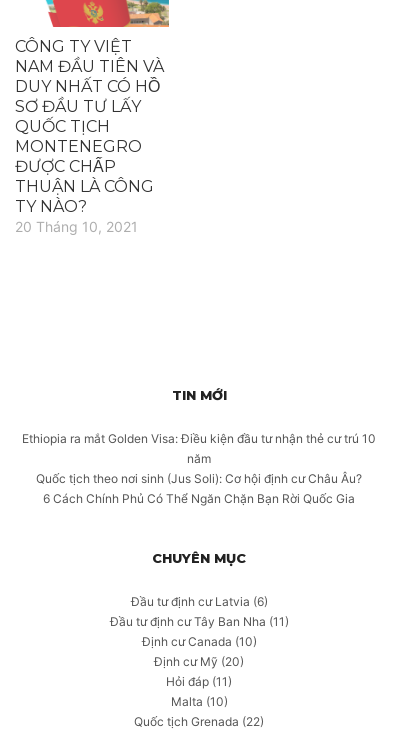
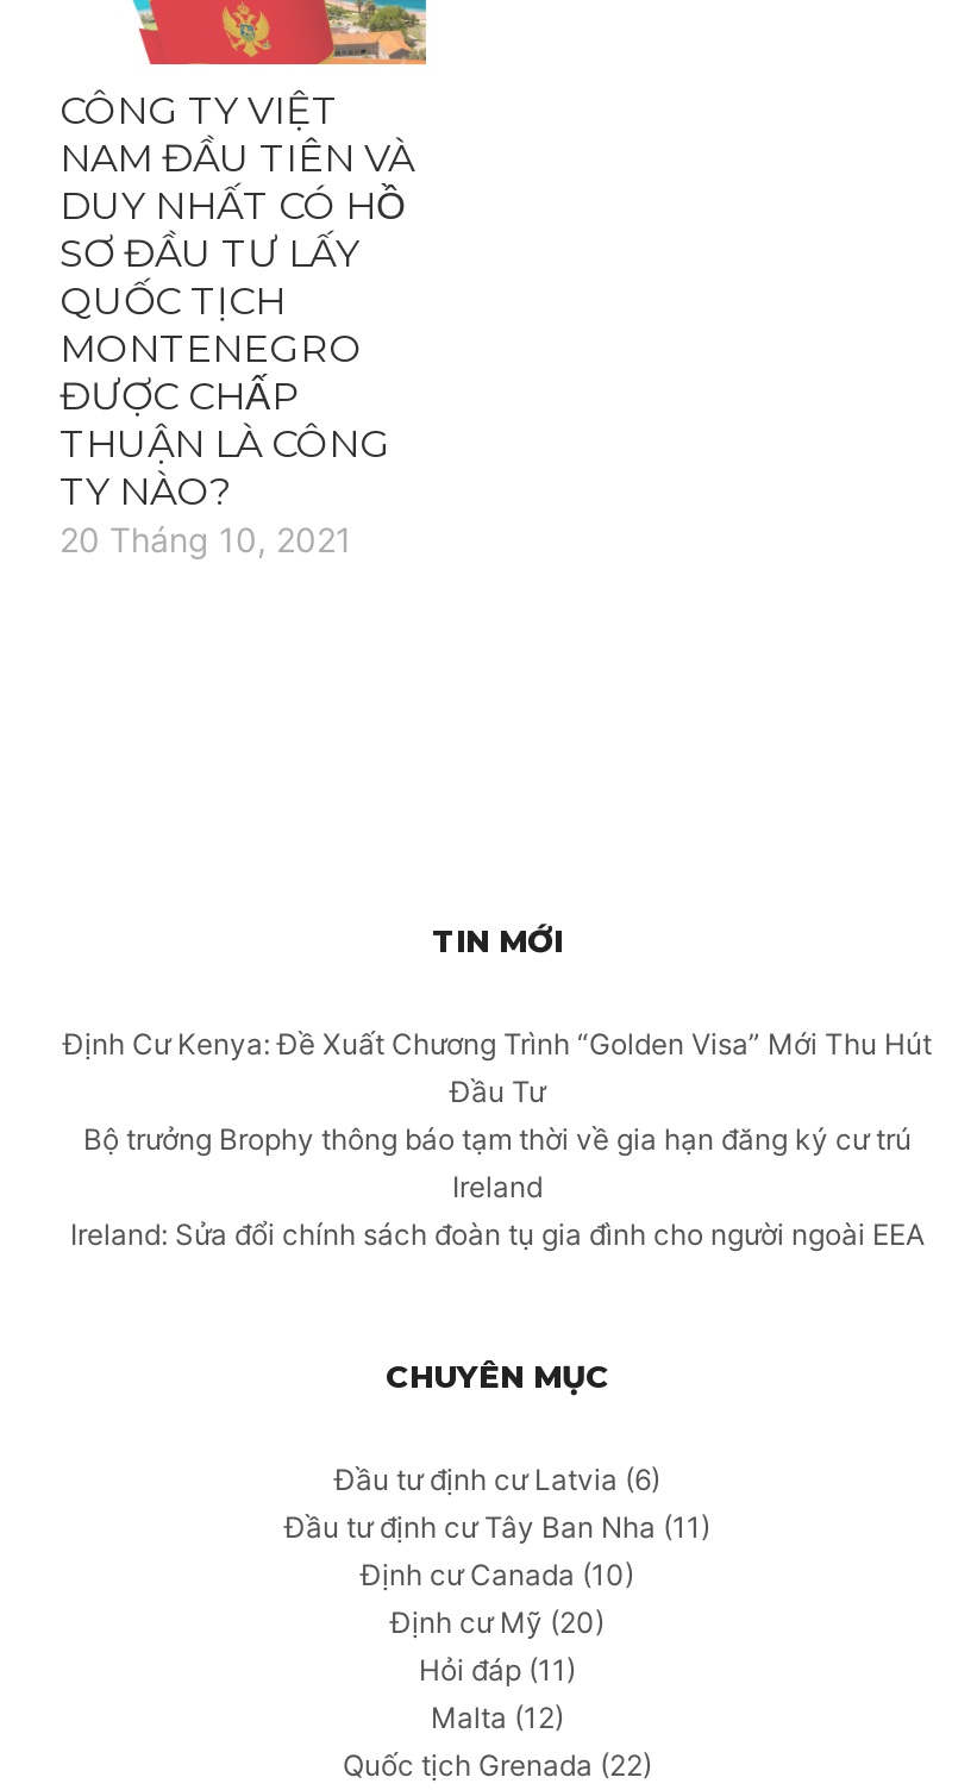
[22,431,376,506] Ethiopia ra mắt Golden Visa: Điều kiện đầu tư nhận thẻ cư trú 10 | năm | Quốc tịch theo nơi sinh (Jus Soli): Cơ hội định cư Châu Âu? | 6 Cách Chính Phủ Có Thể Ngăn Chặn Bạn Rời Quốc Gia -> [63,1027,932,1253] Định Cư Kenya: Đề Xuất Chương Trình “Golden Visa” Mới Thu Hút | Đầu Tư | Bộ trưởng Brophy thông báo tạm thời về gia hạn đăng ký cư trú | Ireland | Ireland: Sửa đổi chính sách đoàn tụ gia đình cho người ngoài EEA
[170,694,227,709] Malta (10) -> [431,1700,564,1736] Malta (12)

